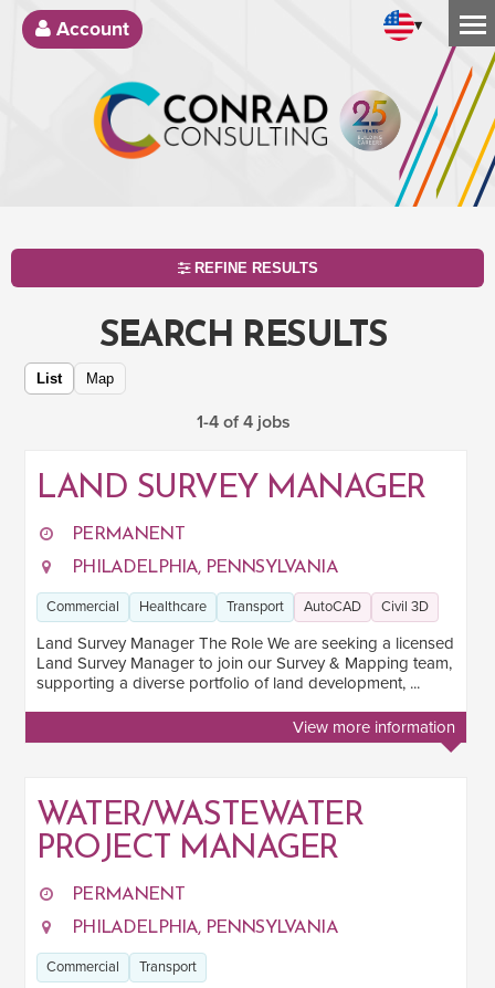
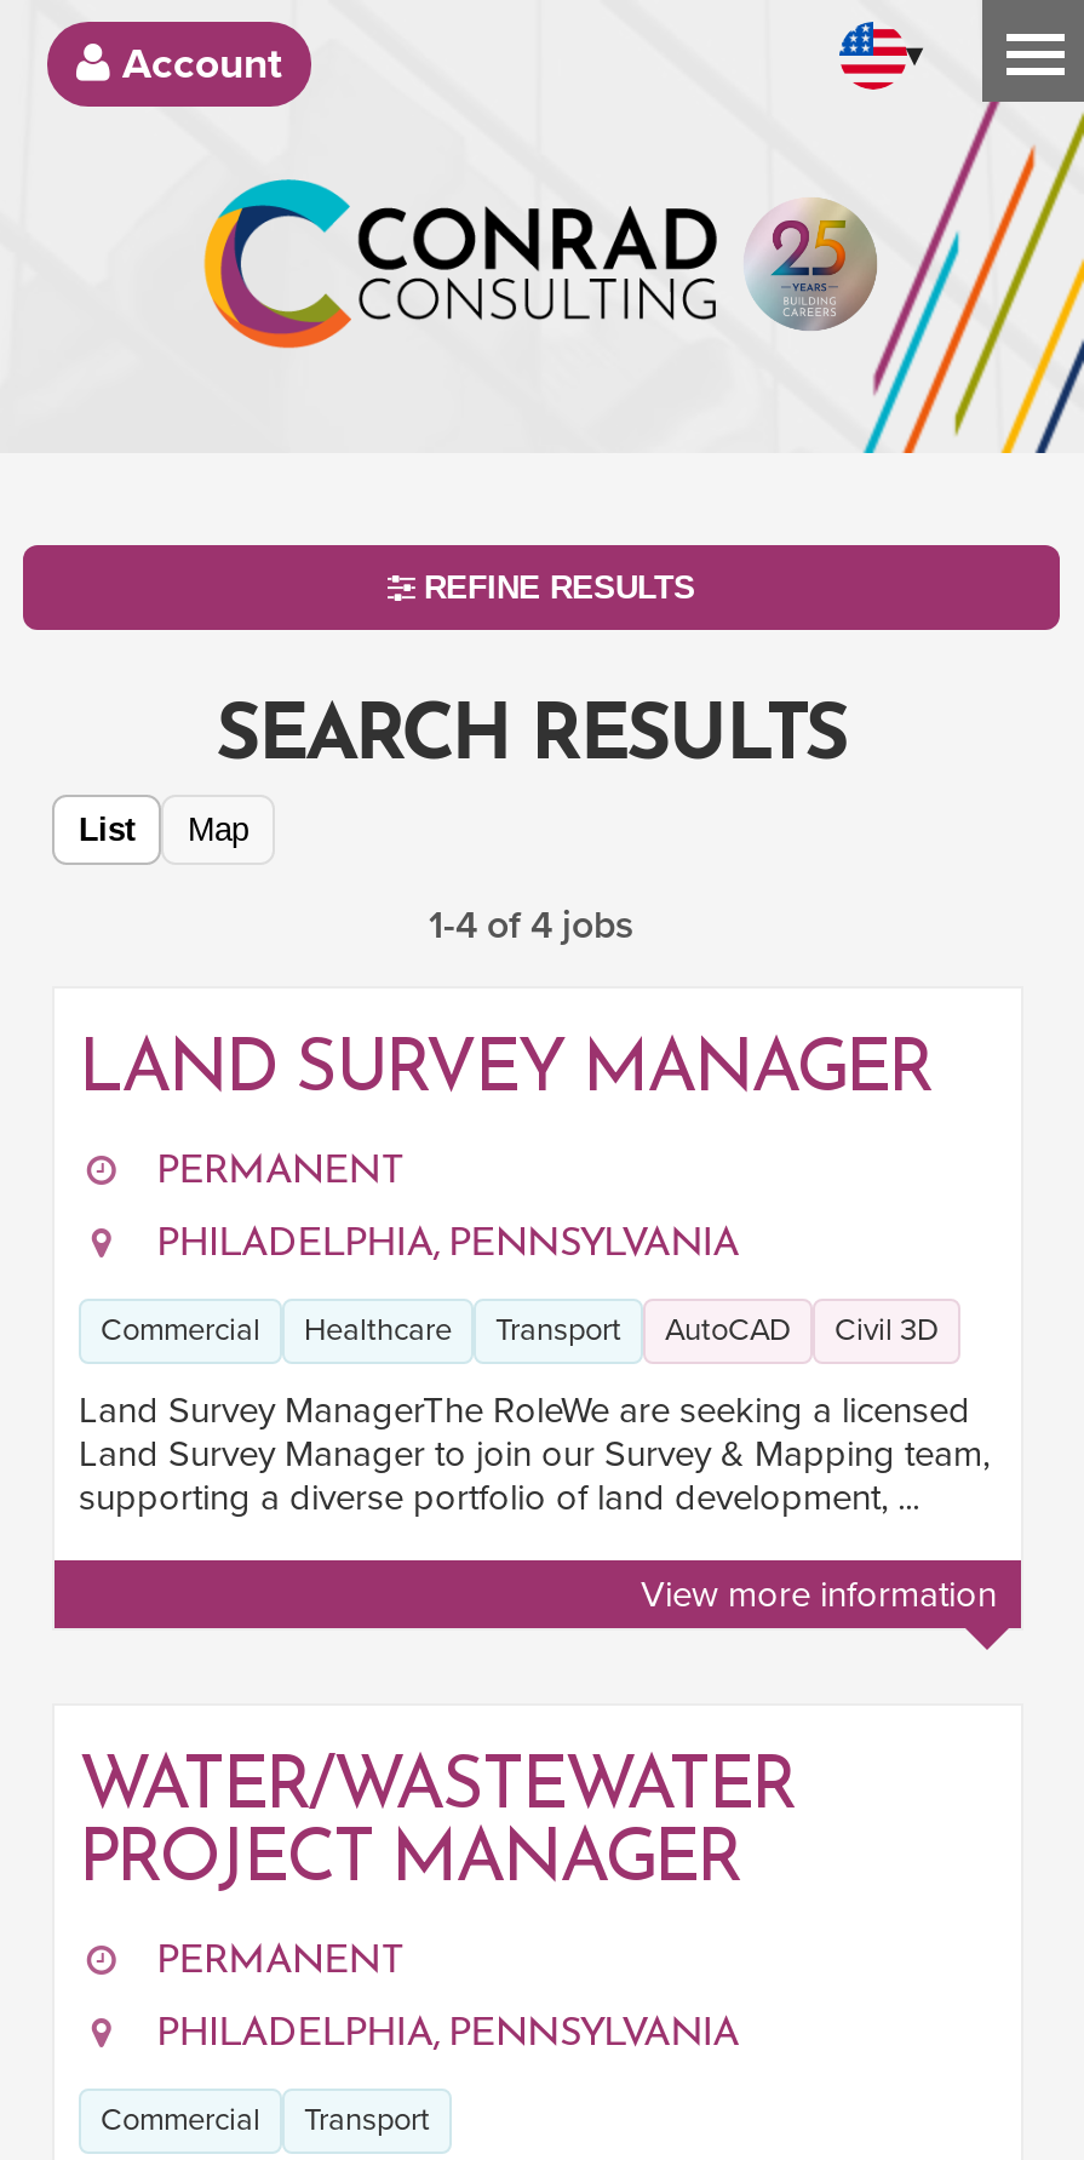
[36,633,454,653] Land Survey Manager The Role We are seeking a licensed -> [79,1388,970,1431] Land Survey ManagerThe RoleWe are seeking a licensed

